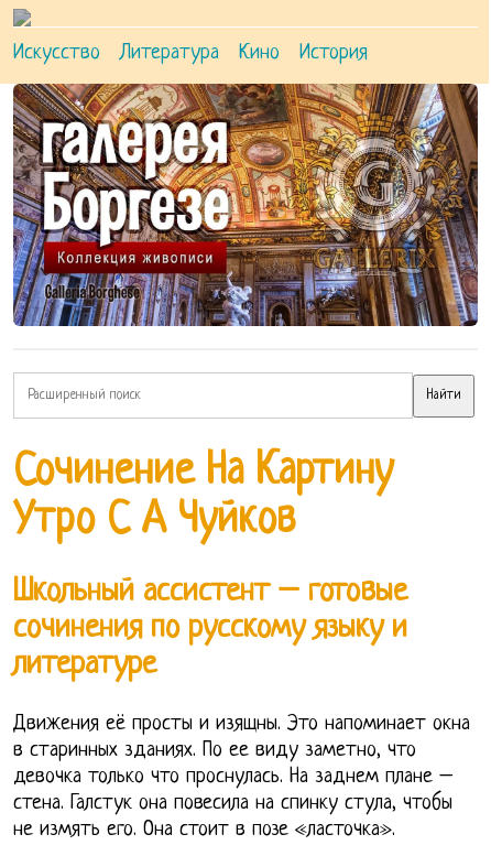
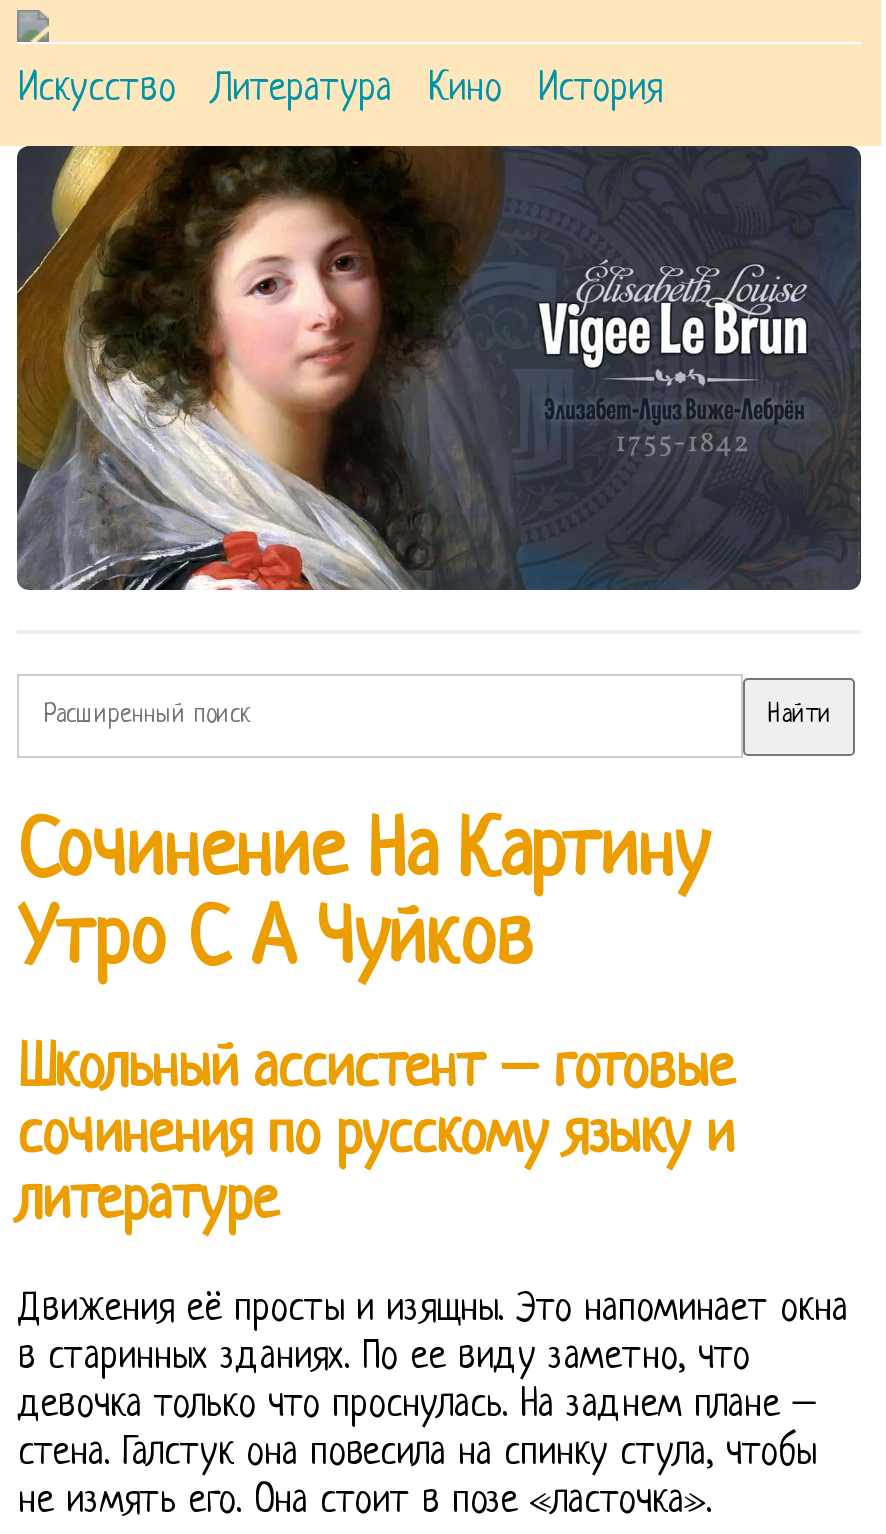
[12,83,479,327] [image] -> [15,144,863,592] [image]

